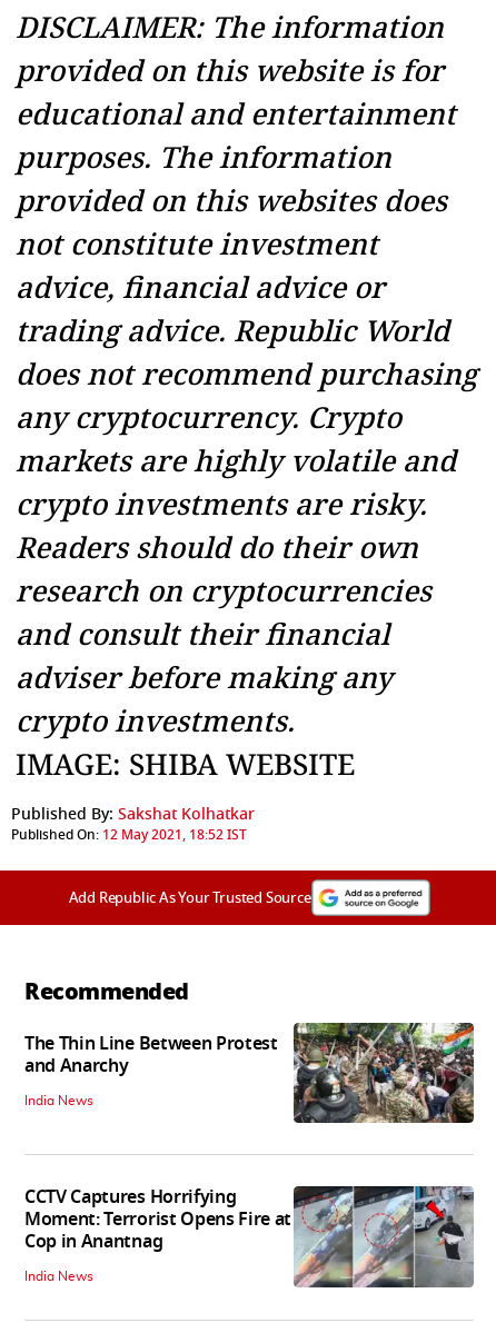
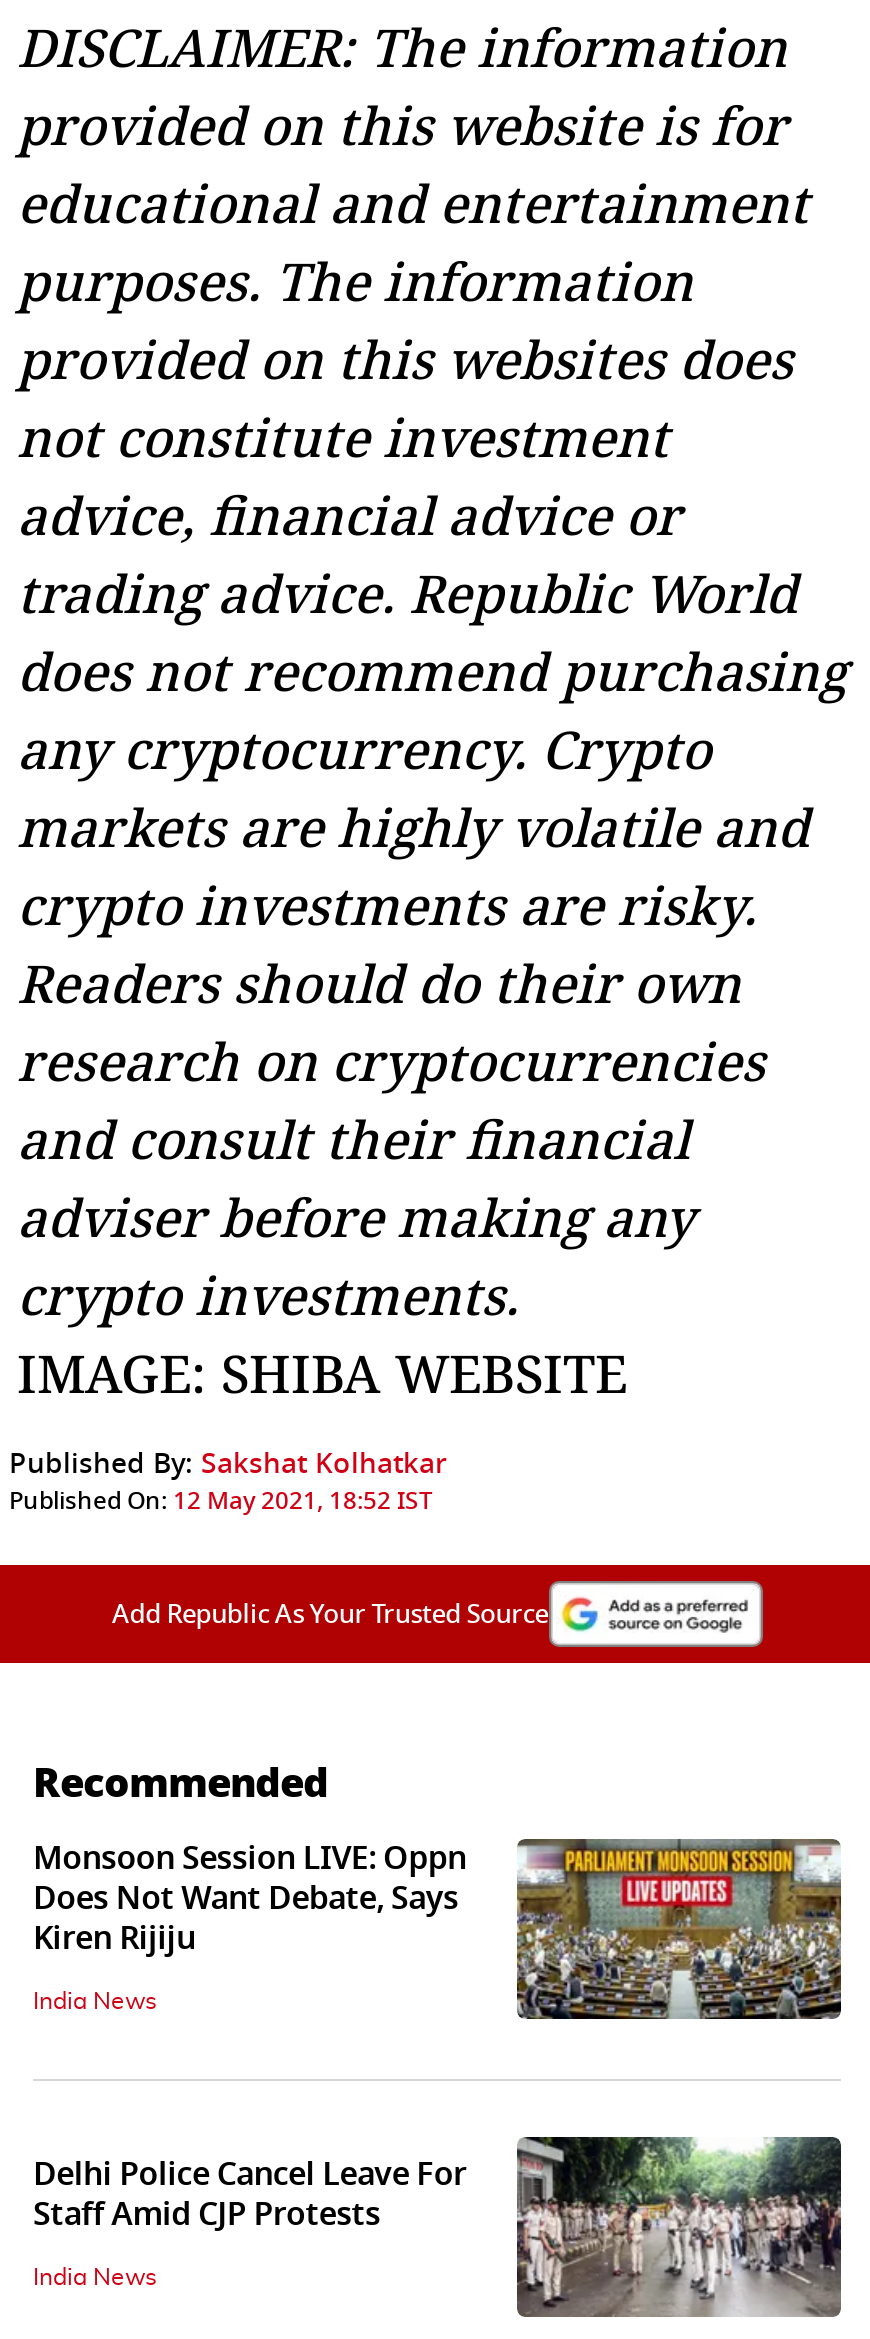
[24,1023,474,1124] [image] | The Thin Line Between Protest | and Anarchy -> [33,1835,841,2021] [image] | Monsoon Session LIVE: Oppn | Does Not Want Debate, Says | Kiren Rijiju
[24,1185,474,1299] [image] | CCTV Captures Horrifying | Moment: Terrorist Opens Fire at | Cop in Anantnag -> [33,2135,843,2319] [image] | Delhi Police Cancel Leave For | Staff Amid CJP Protests

